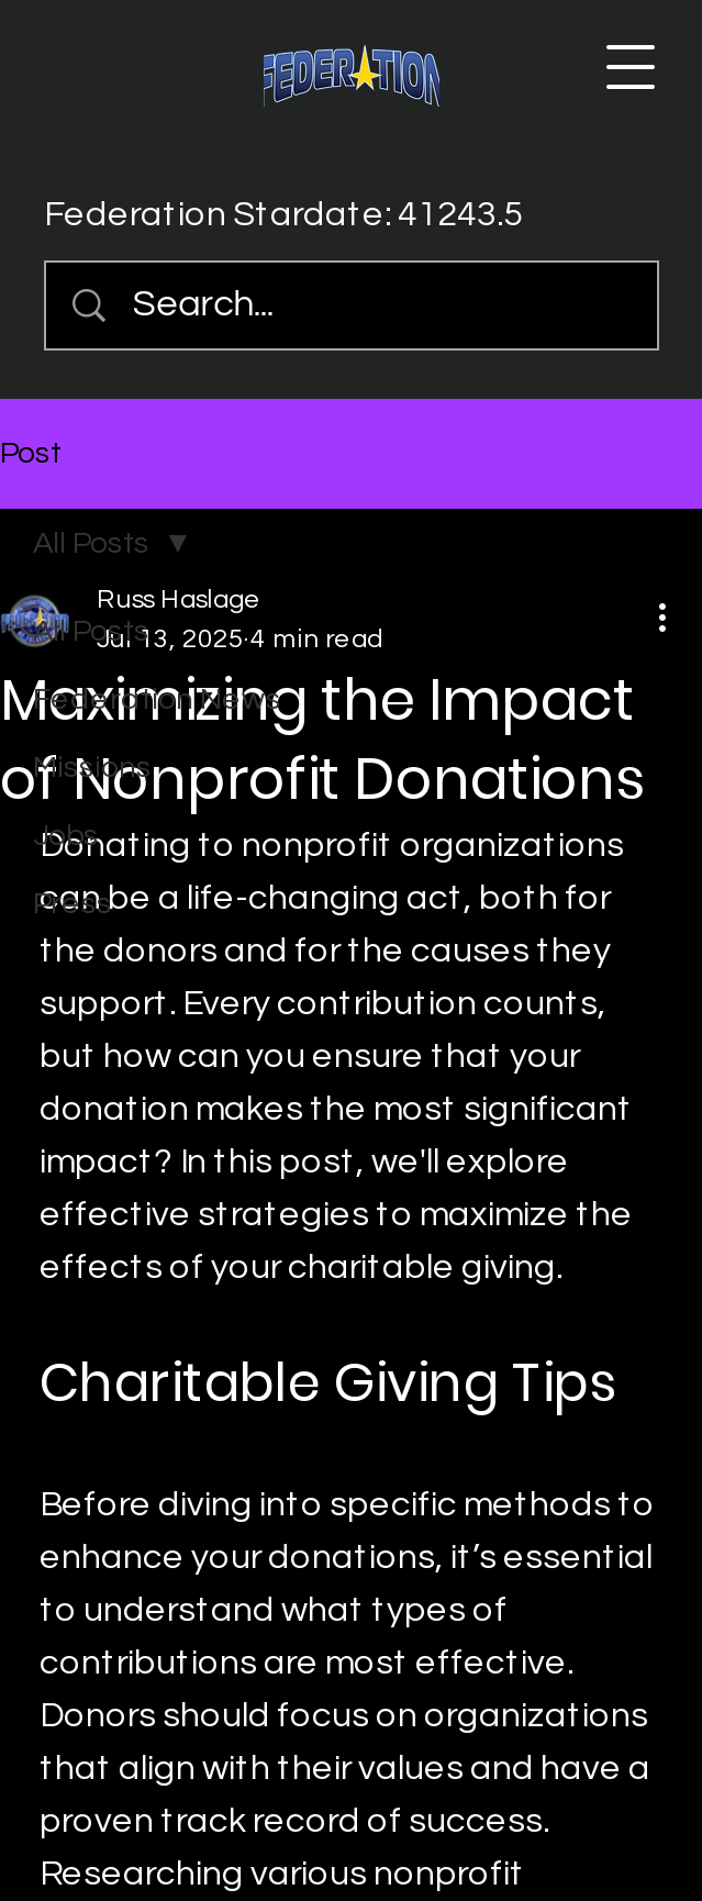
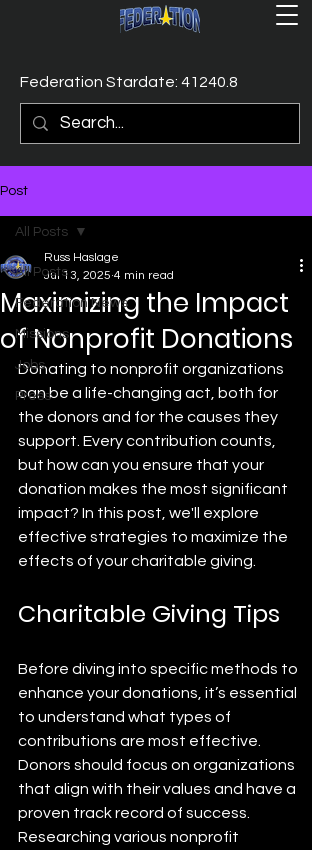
[44,197,523,232] Federation Stardate: 41243.5 -> [20,74,238,90] Federation Stardate: 41240.8

